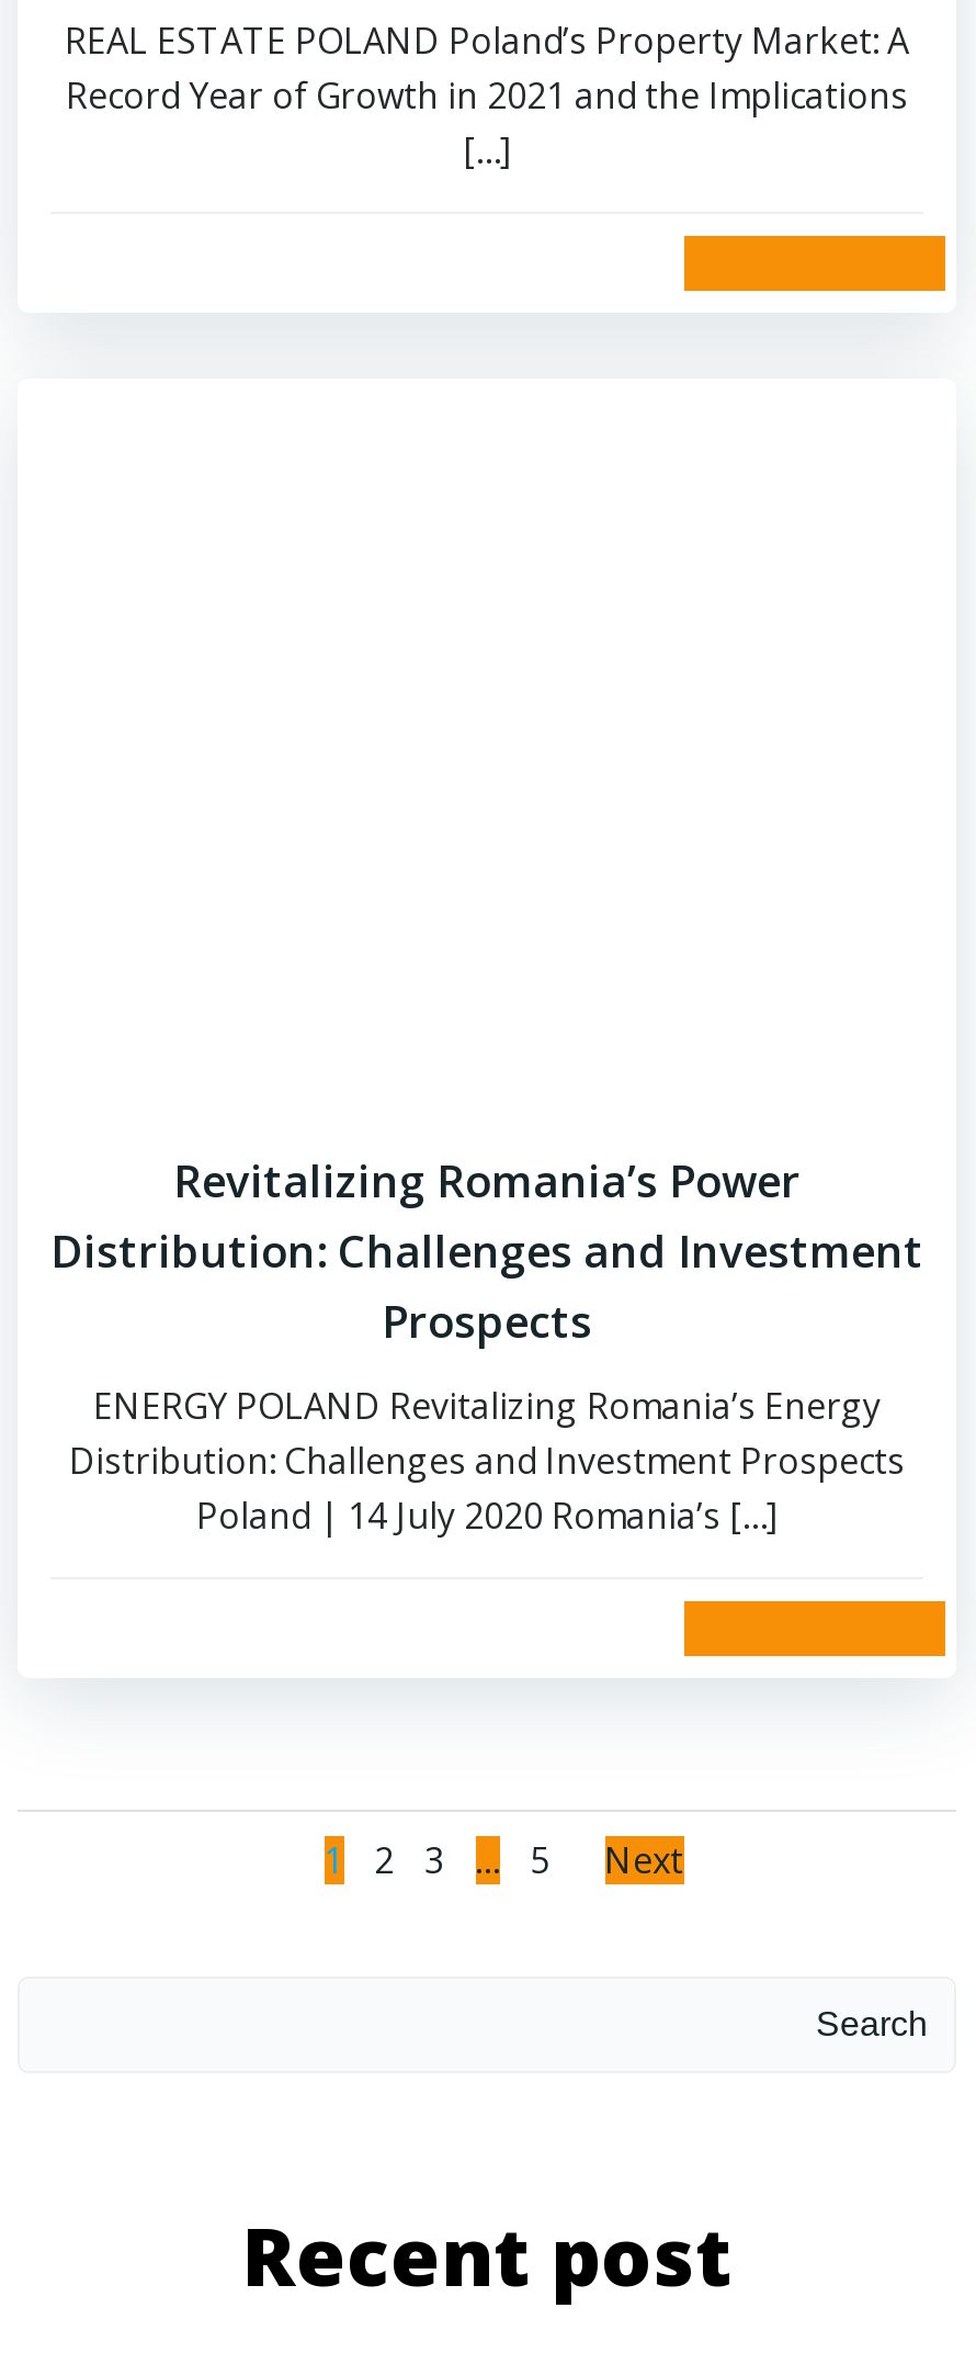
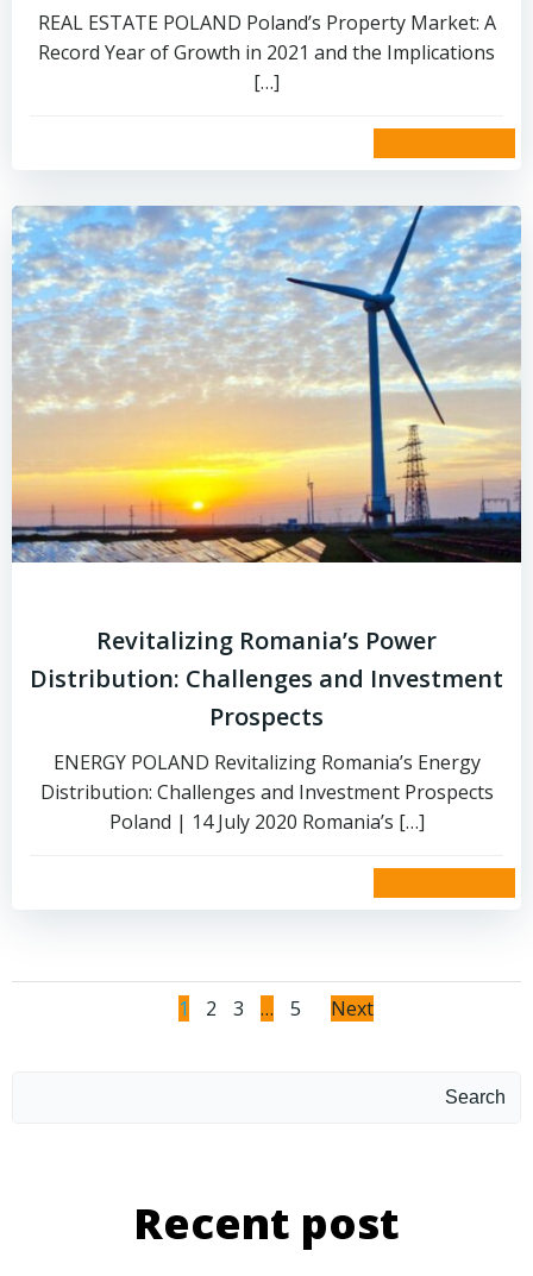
none -> [11,205,522,564] [image]

